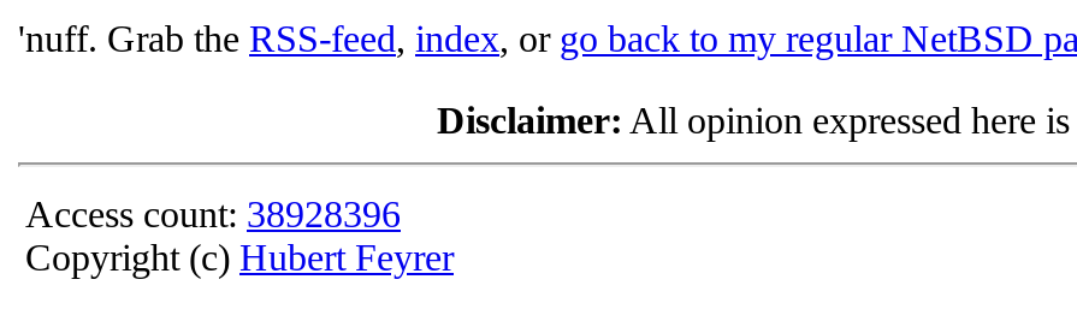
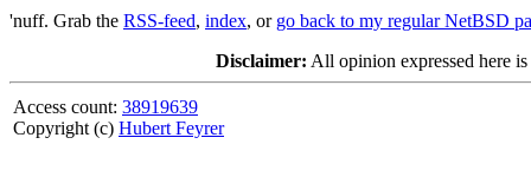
[25,194,401,234] Access count: 38928396 -> [13,97,198,117] Access count: 38919639

